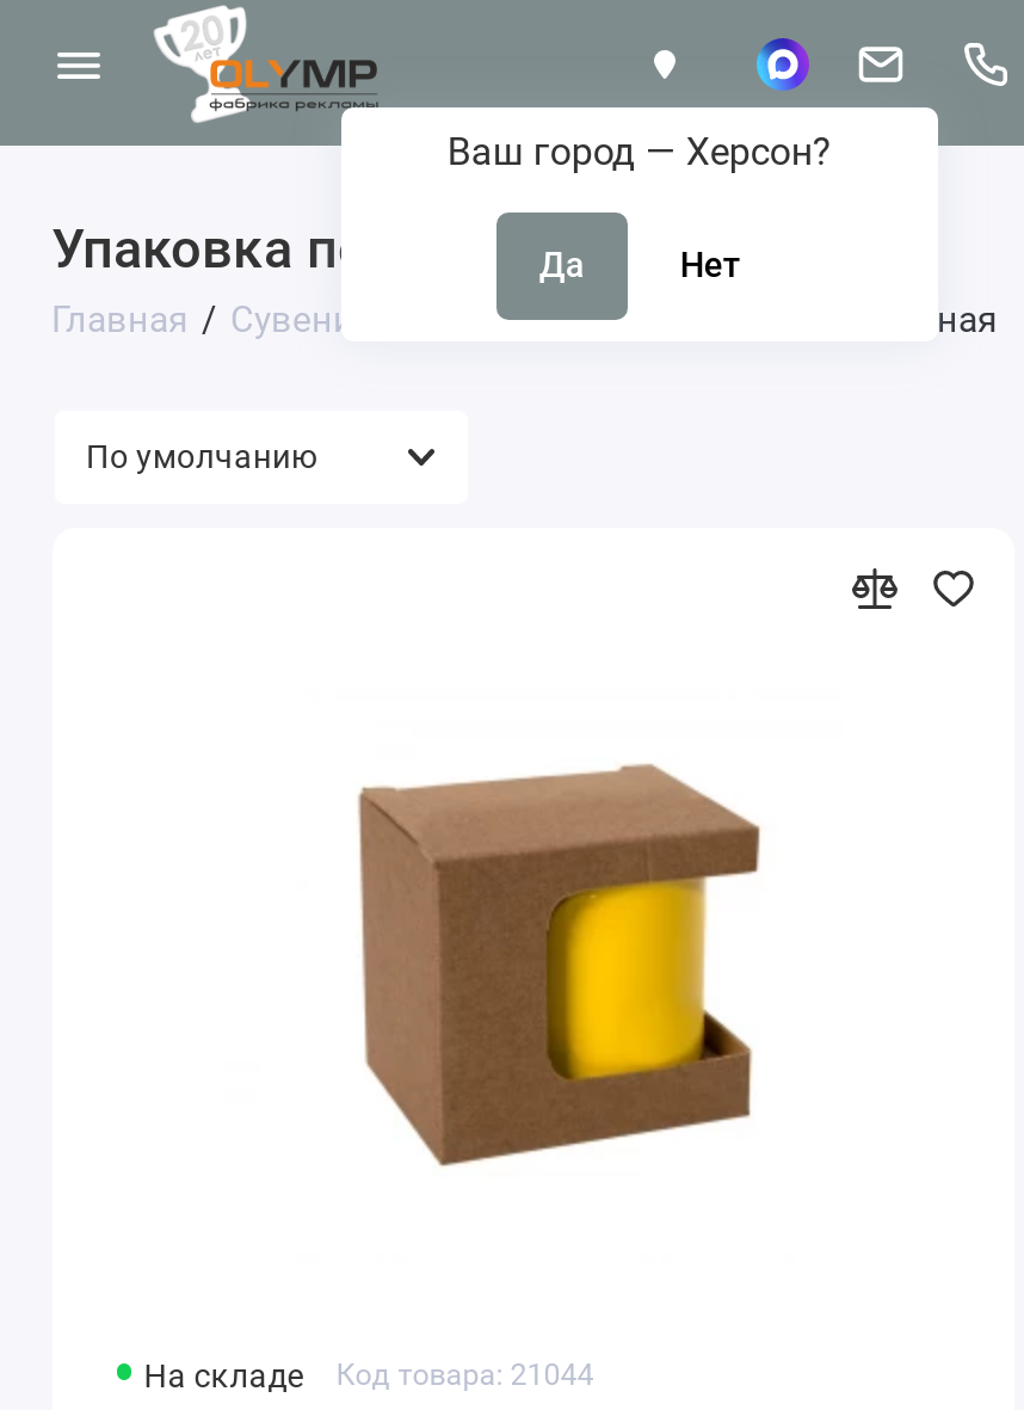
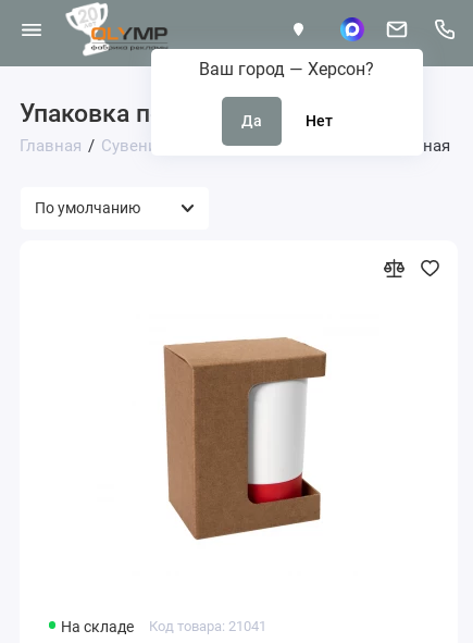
[356,740,761,1184] [image] -> [159,336,341,541] [image]
[144,1356,594,1394] На складе Код товара: 21044 -> [61,618,266,635] На складе Код товара: 21041

